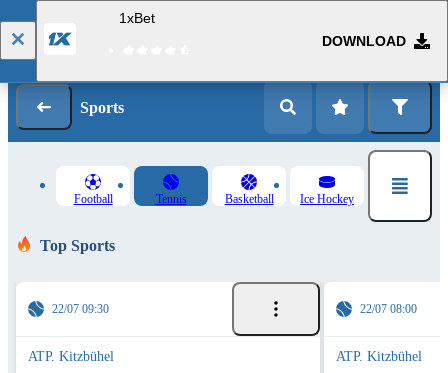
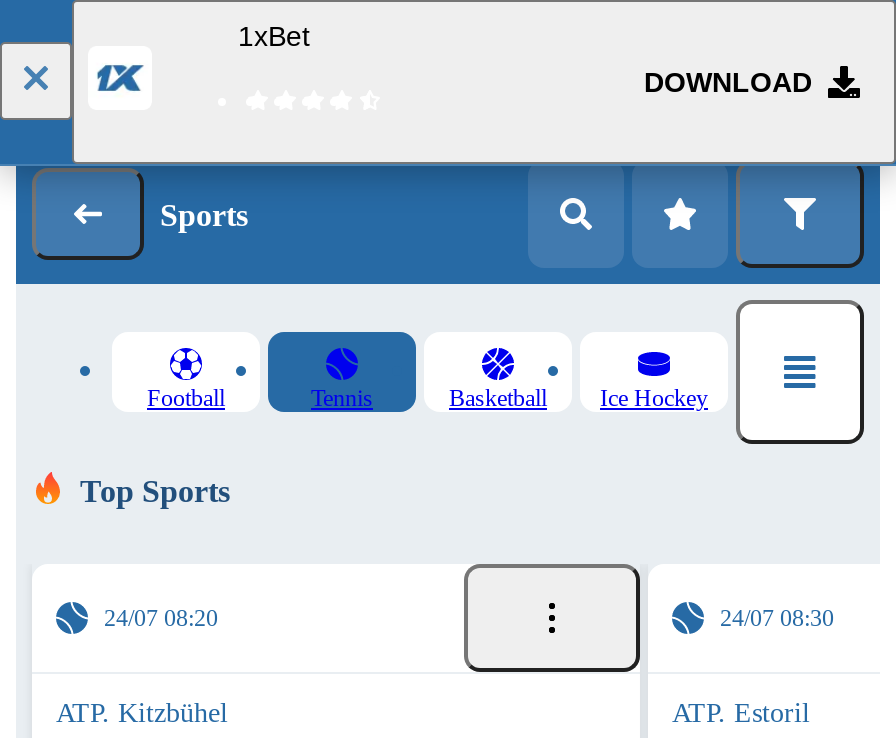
[52,302,109,316] 22/07 09:30 -> [104,604,218,632] 24/07 08:20
[360,302,417,316] 22/07 08:00 -> [720,604,834,632] 24/07 08:30
[336,349,422,364] ATP. Kitzbühel -> [672,698,810,728] ATP. Estoril

